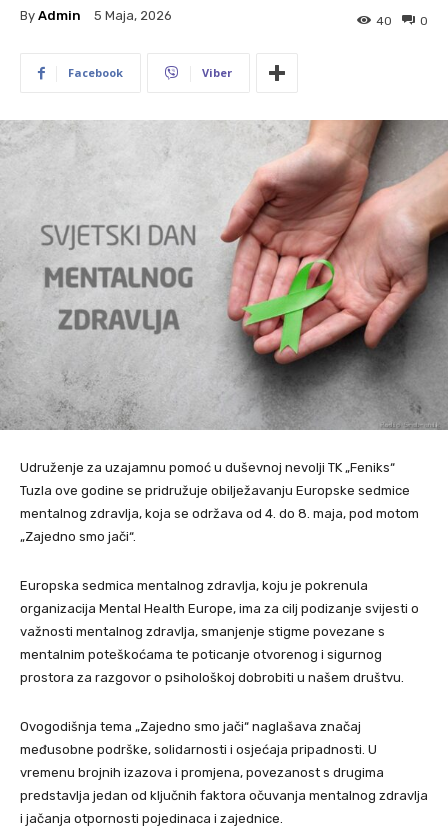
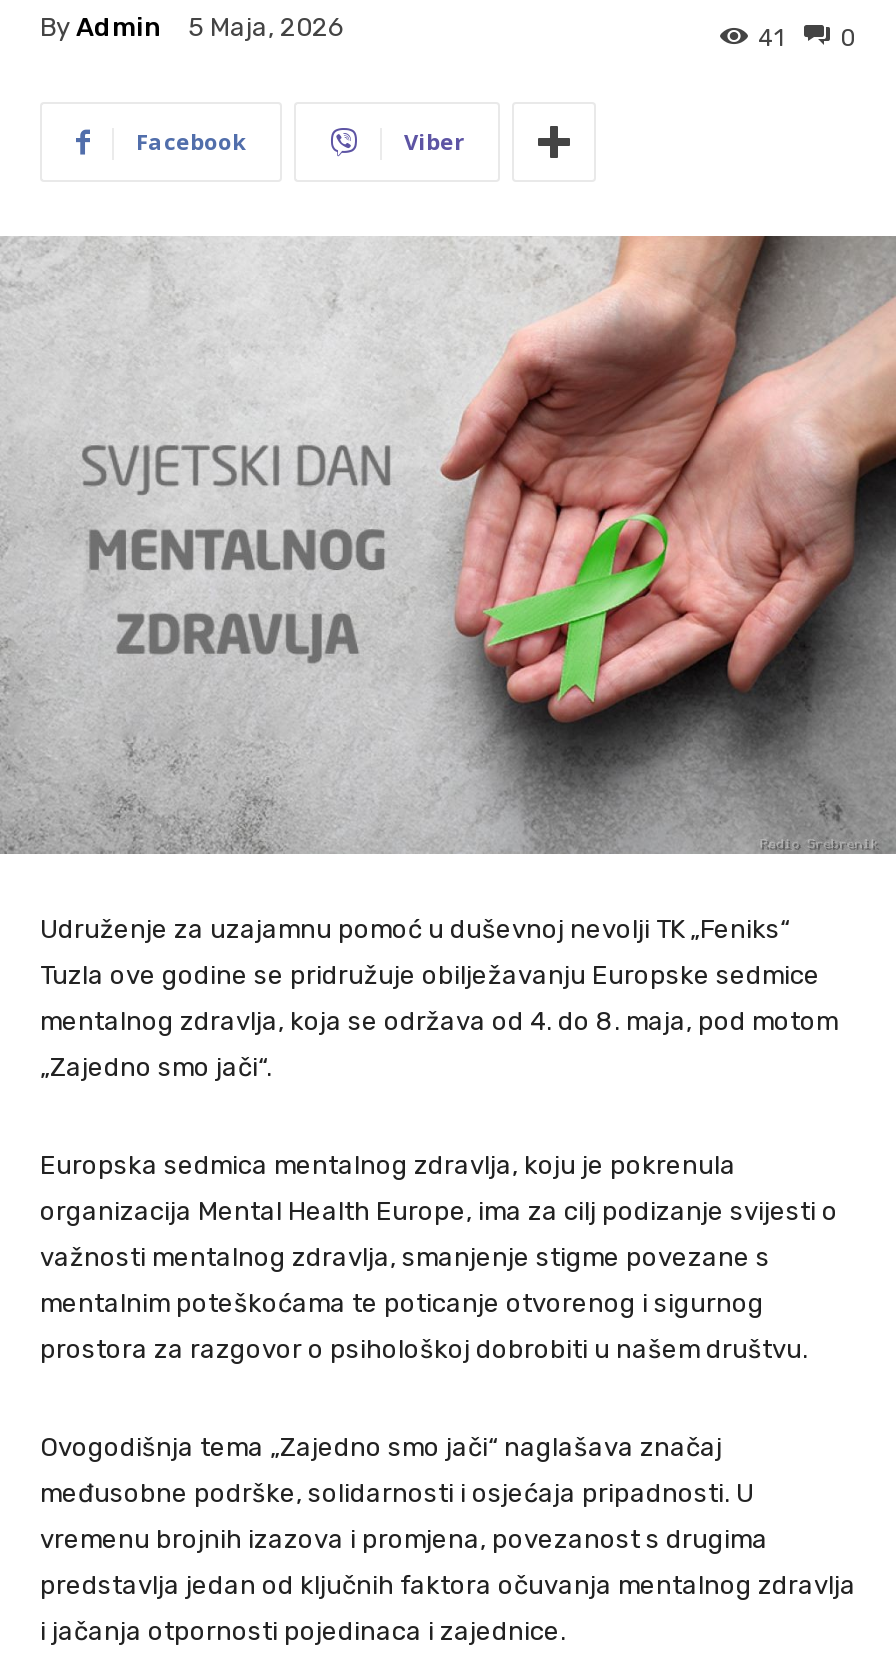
[376,14,392,28] 40 -> [758,24,784,52] 41

